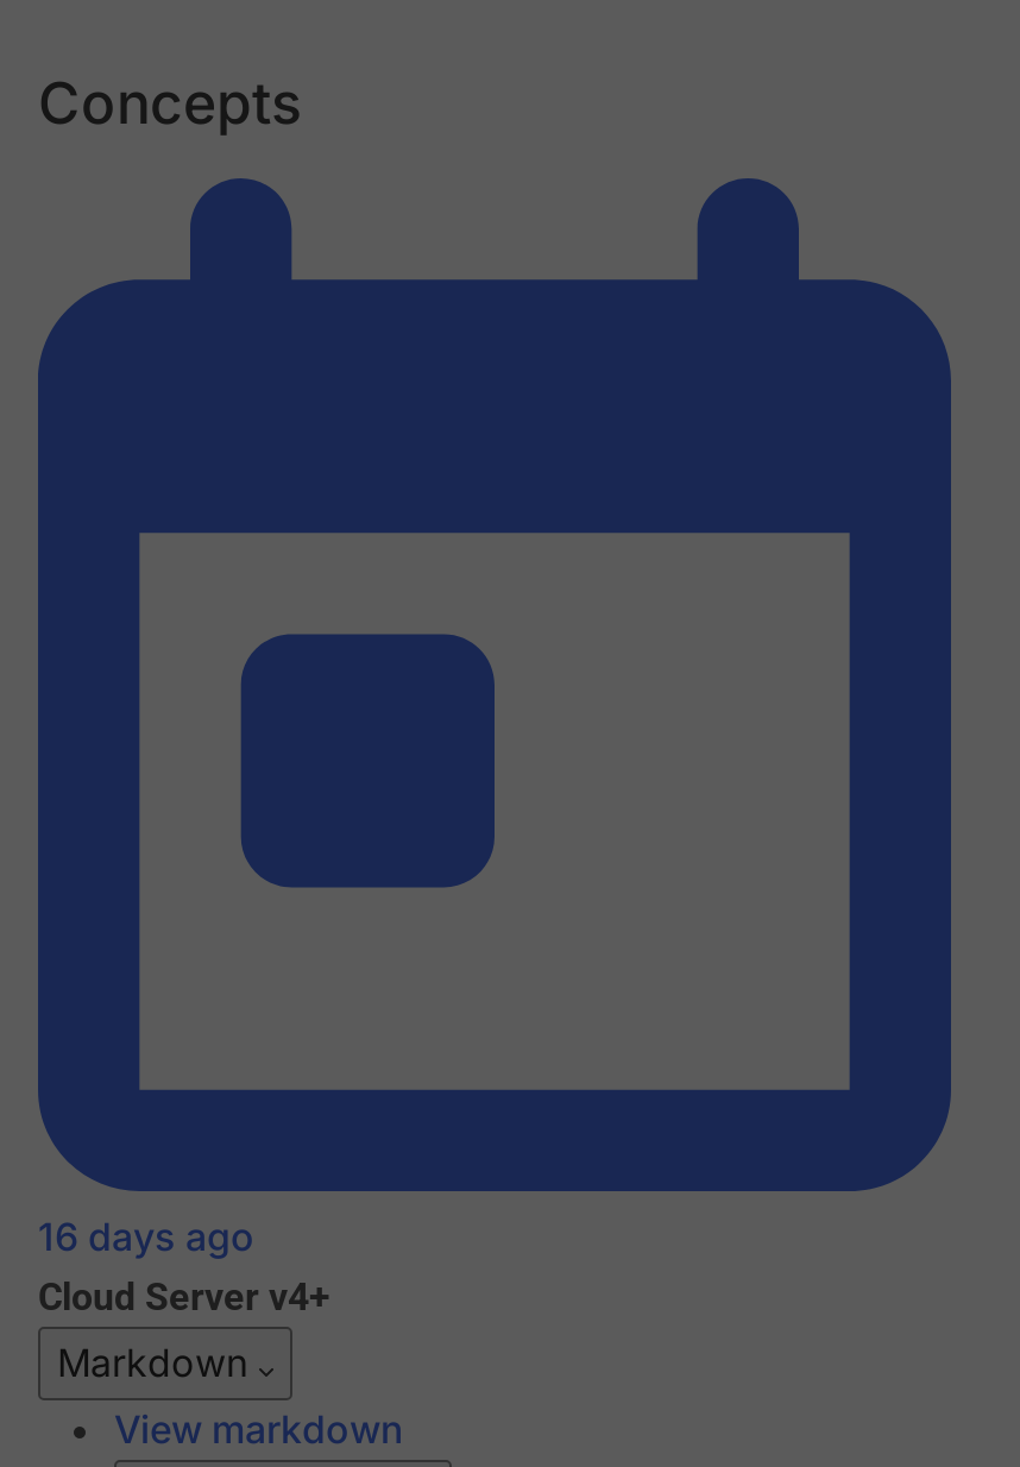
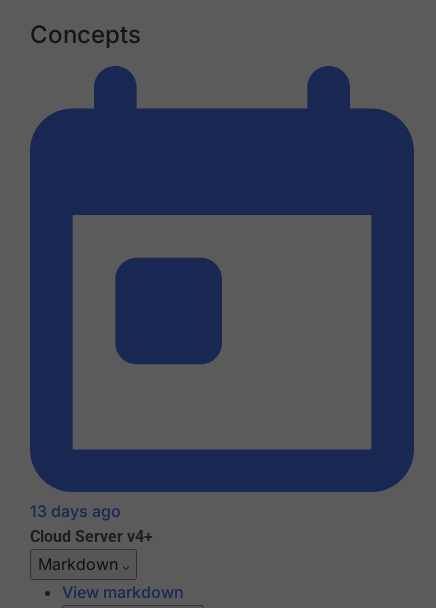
[38,1214,254,1261] 16 days ago -> [30,501,121,521] 13 days ago

